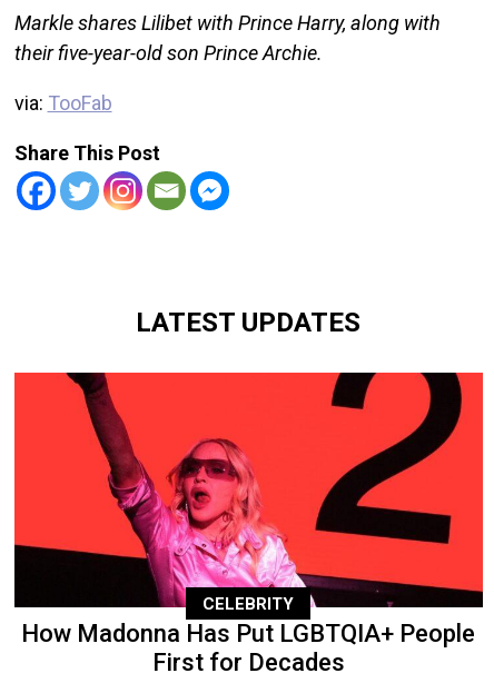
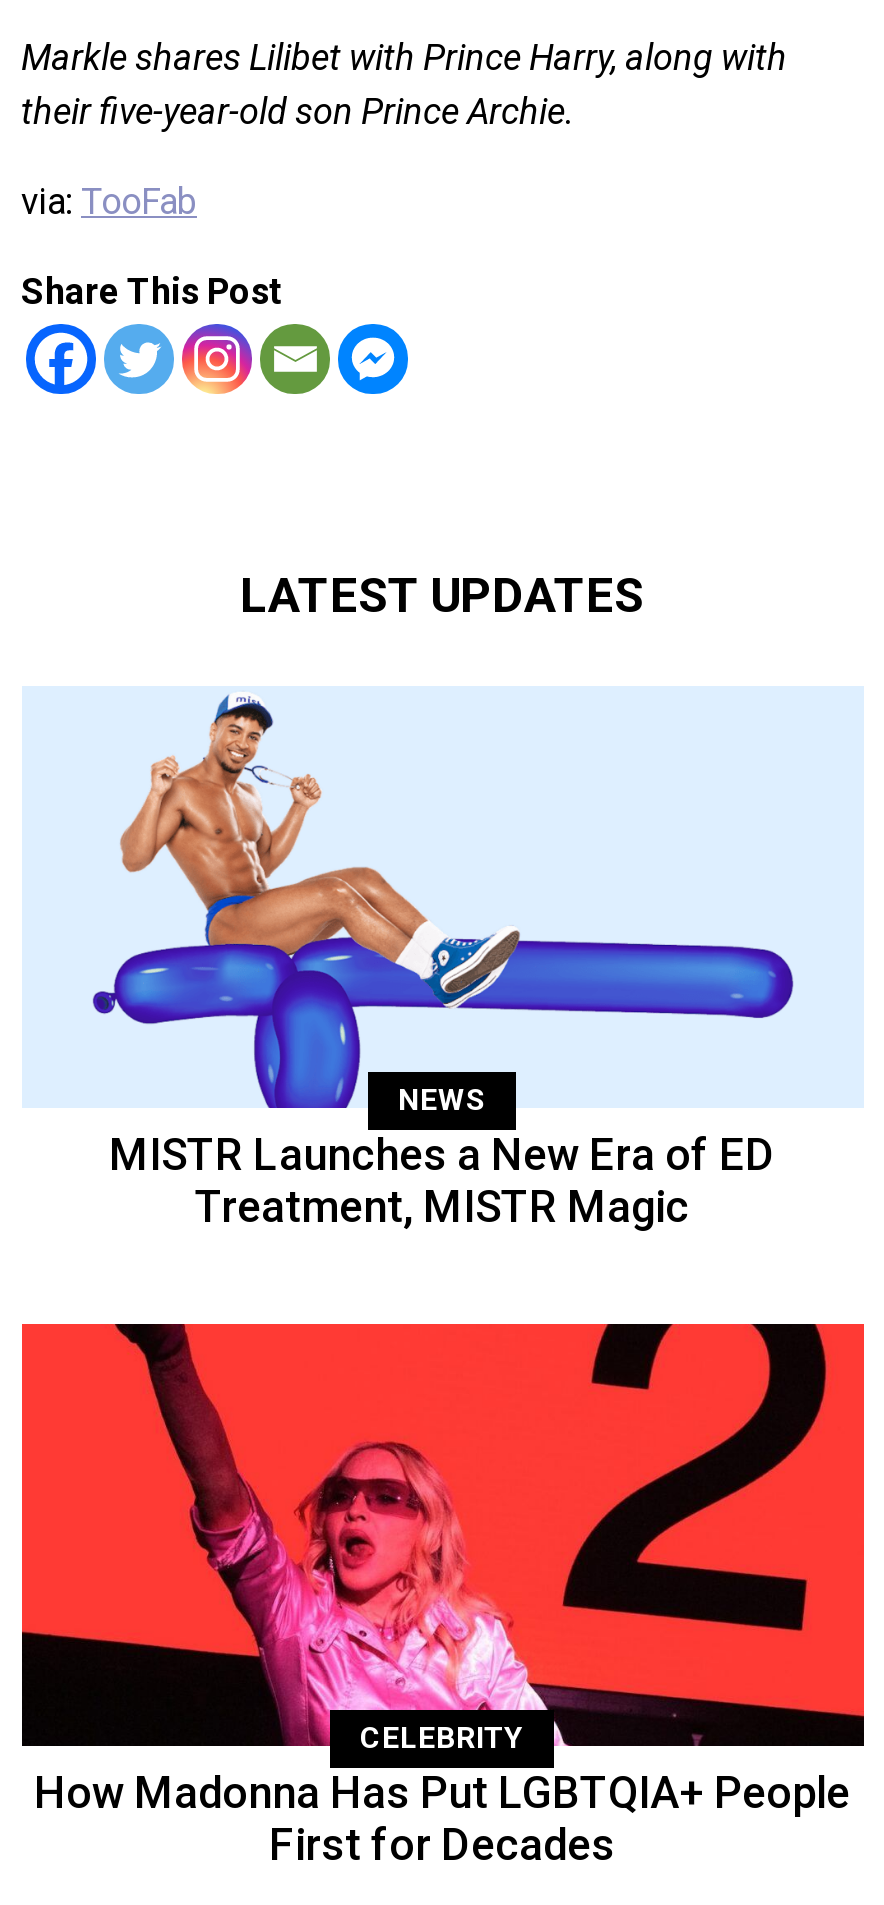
none -> [24,688,862,1233] [image] | NEWS | MISTR Launches a New Era of ED | Treatment, MISTR Magic

